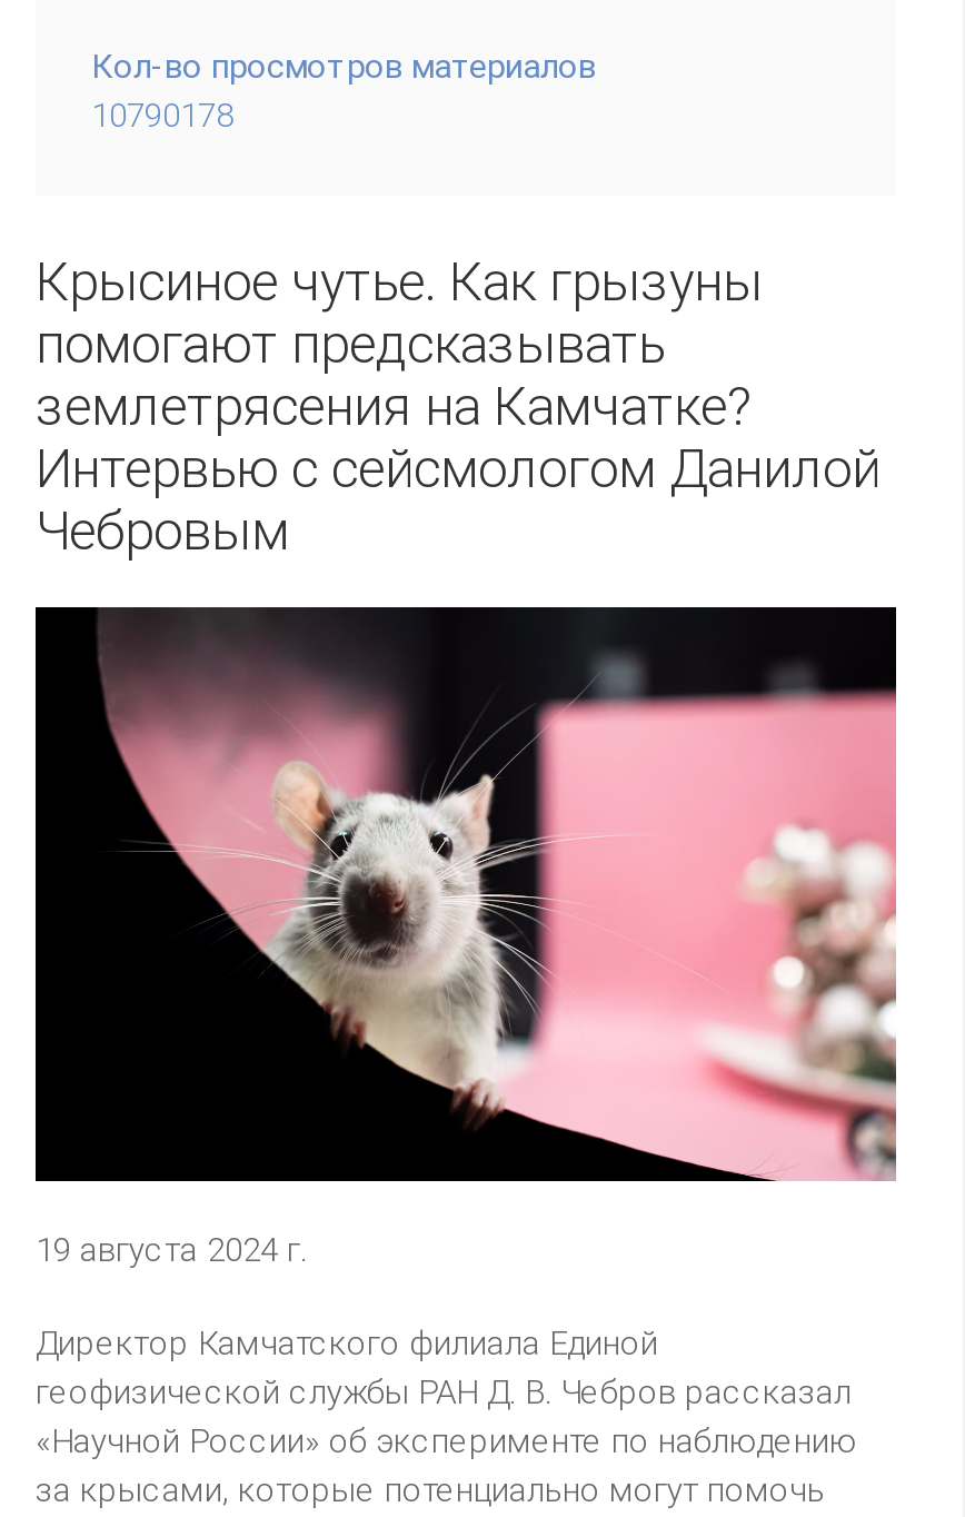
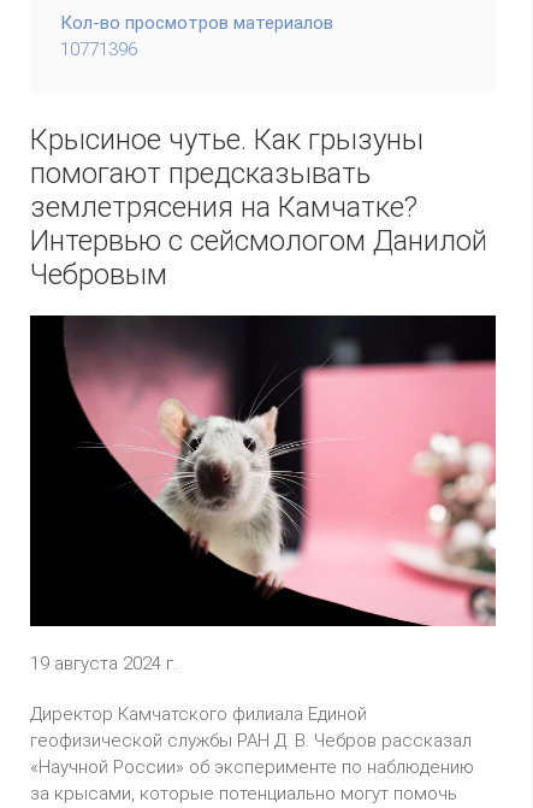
[91,96,233,136] 10790178 -> [60,39,137,60] 10771396

